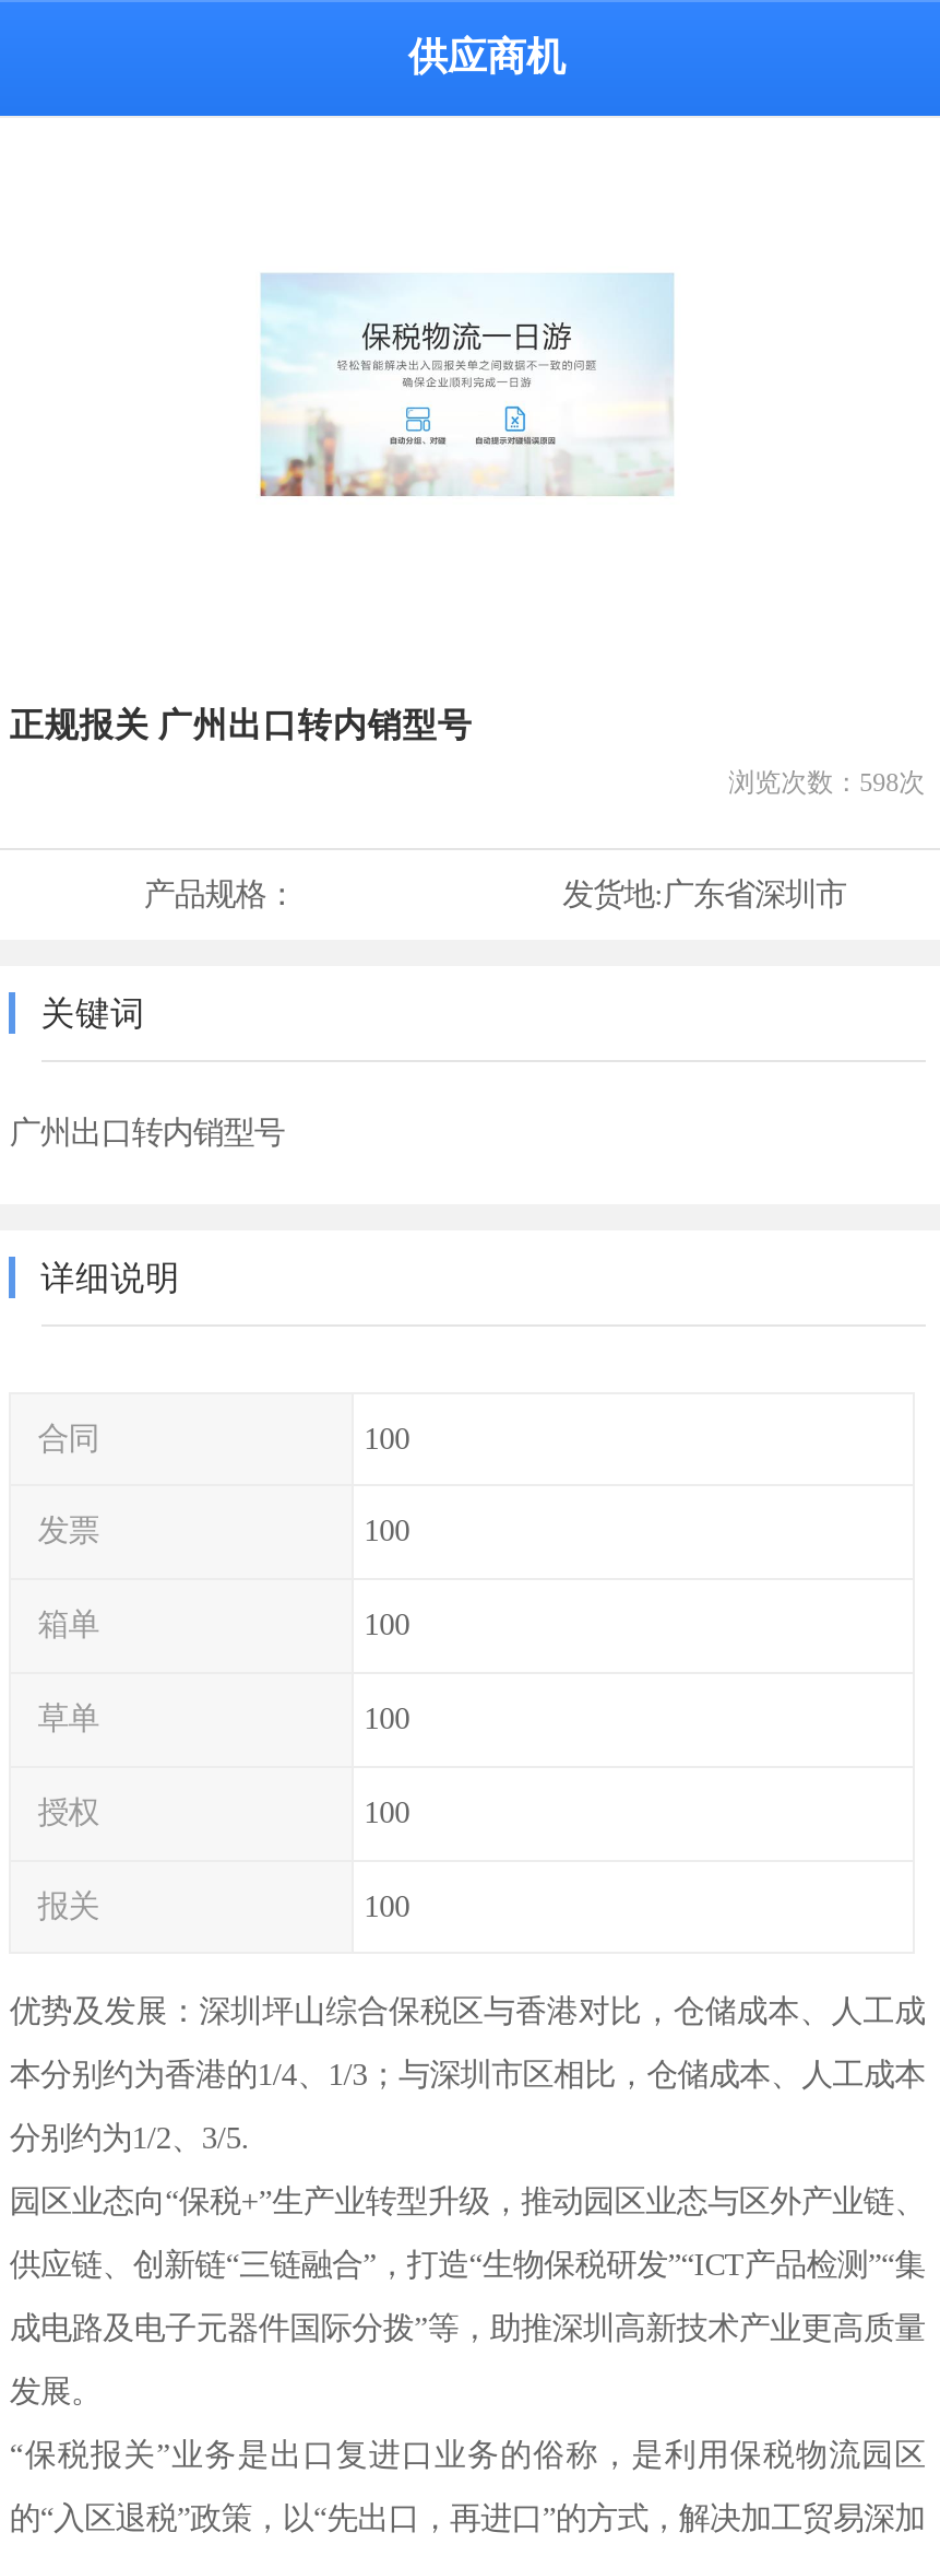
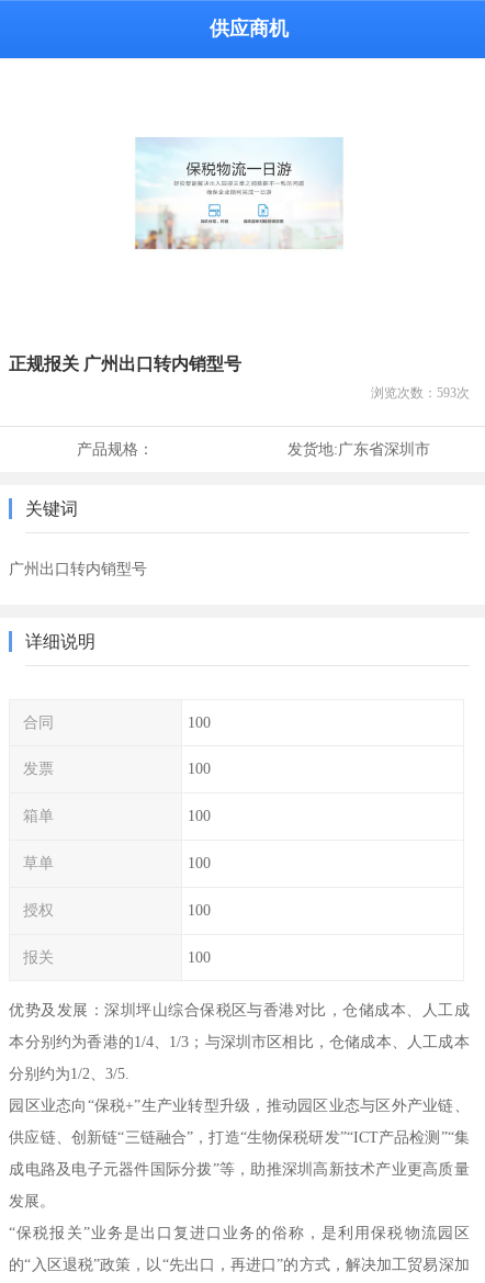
[729,766,925,797] 浏览次数：598次 -> [371,385,469,400] 浏览次数：593次

